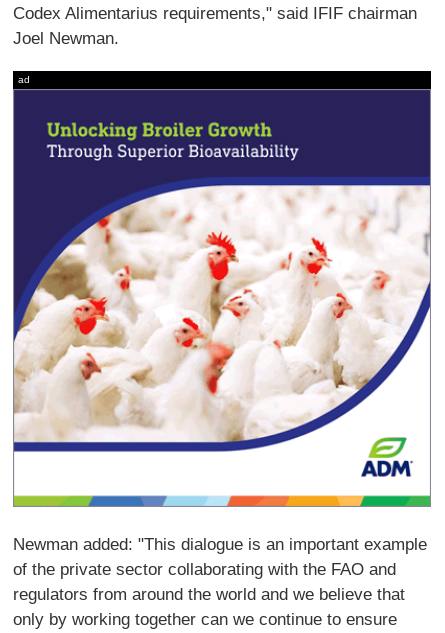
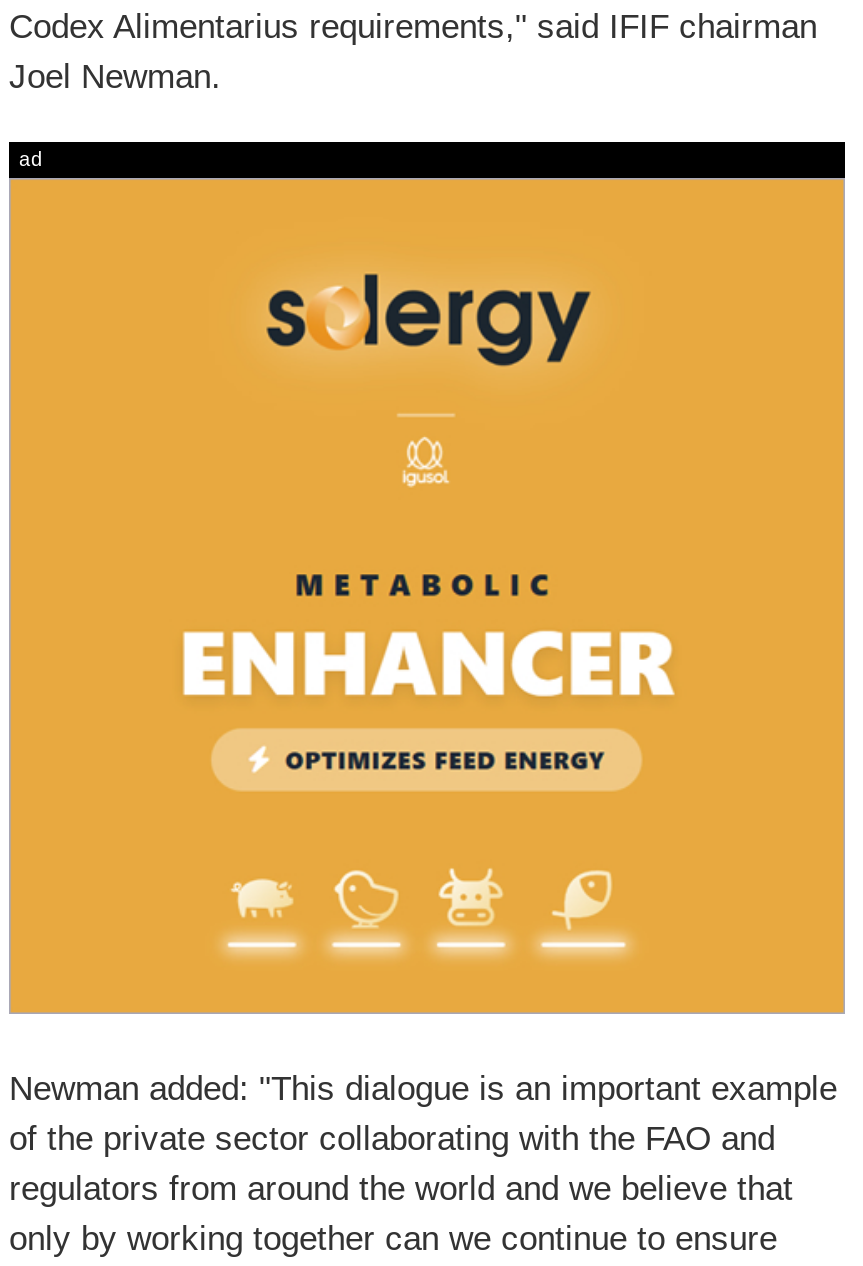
[13,89,431,507] [image] -> [9,178,845,1014] [image]

